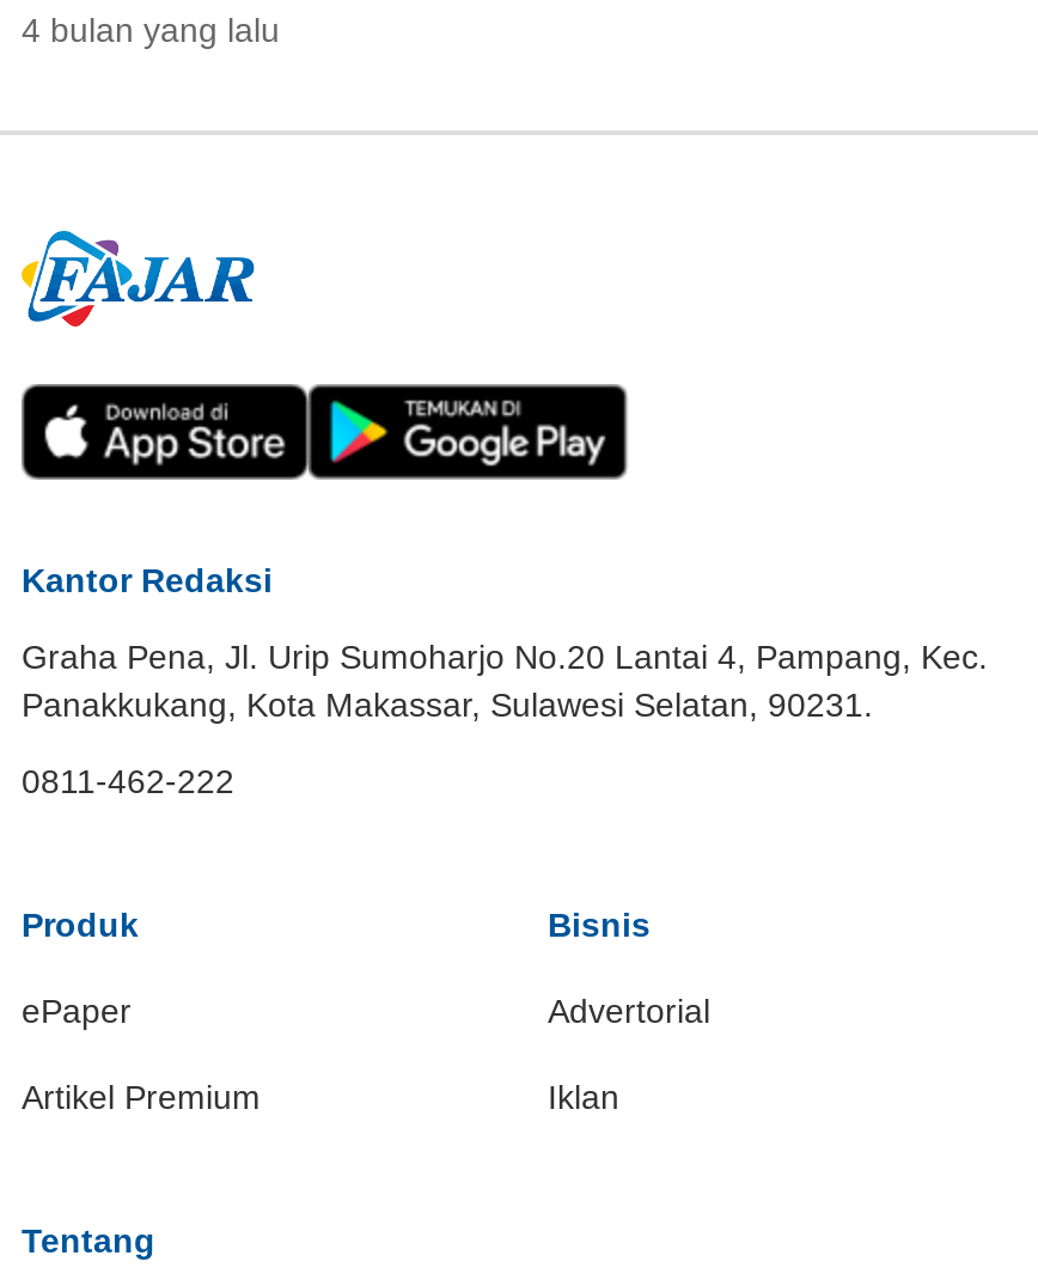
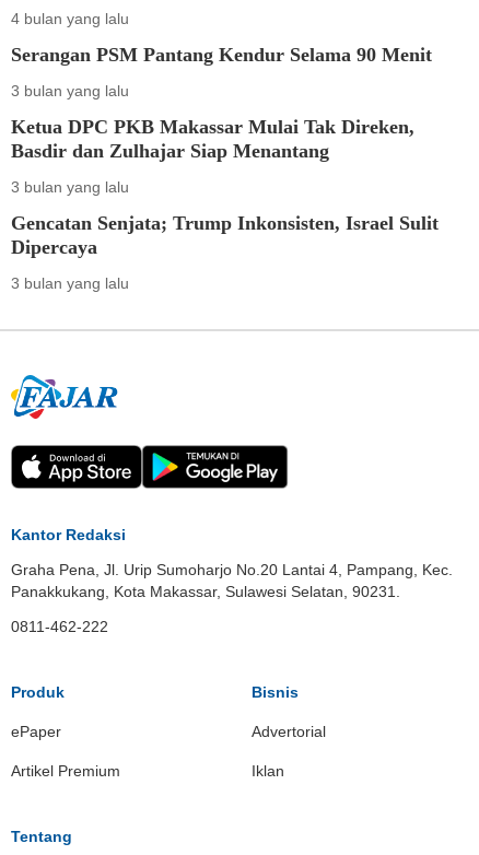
none -> [11,44,439,292] Serangan PSM Pantang Kendur Selama 90 Menit | 3 bulan yang lalu | Ketua DPC PKB Makassar Mulai Tak Direken, | Basdir dan Zulhajar Siap Menantang | 3 bulan yang lalu | Gencatan Senjata; Trump Inkonsisten, Israel Sulit | Dipercaya | 3 bulan yang lalu

